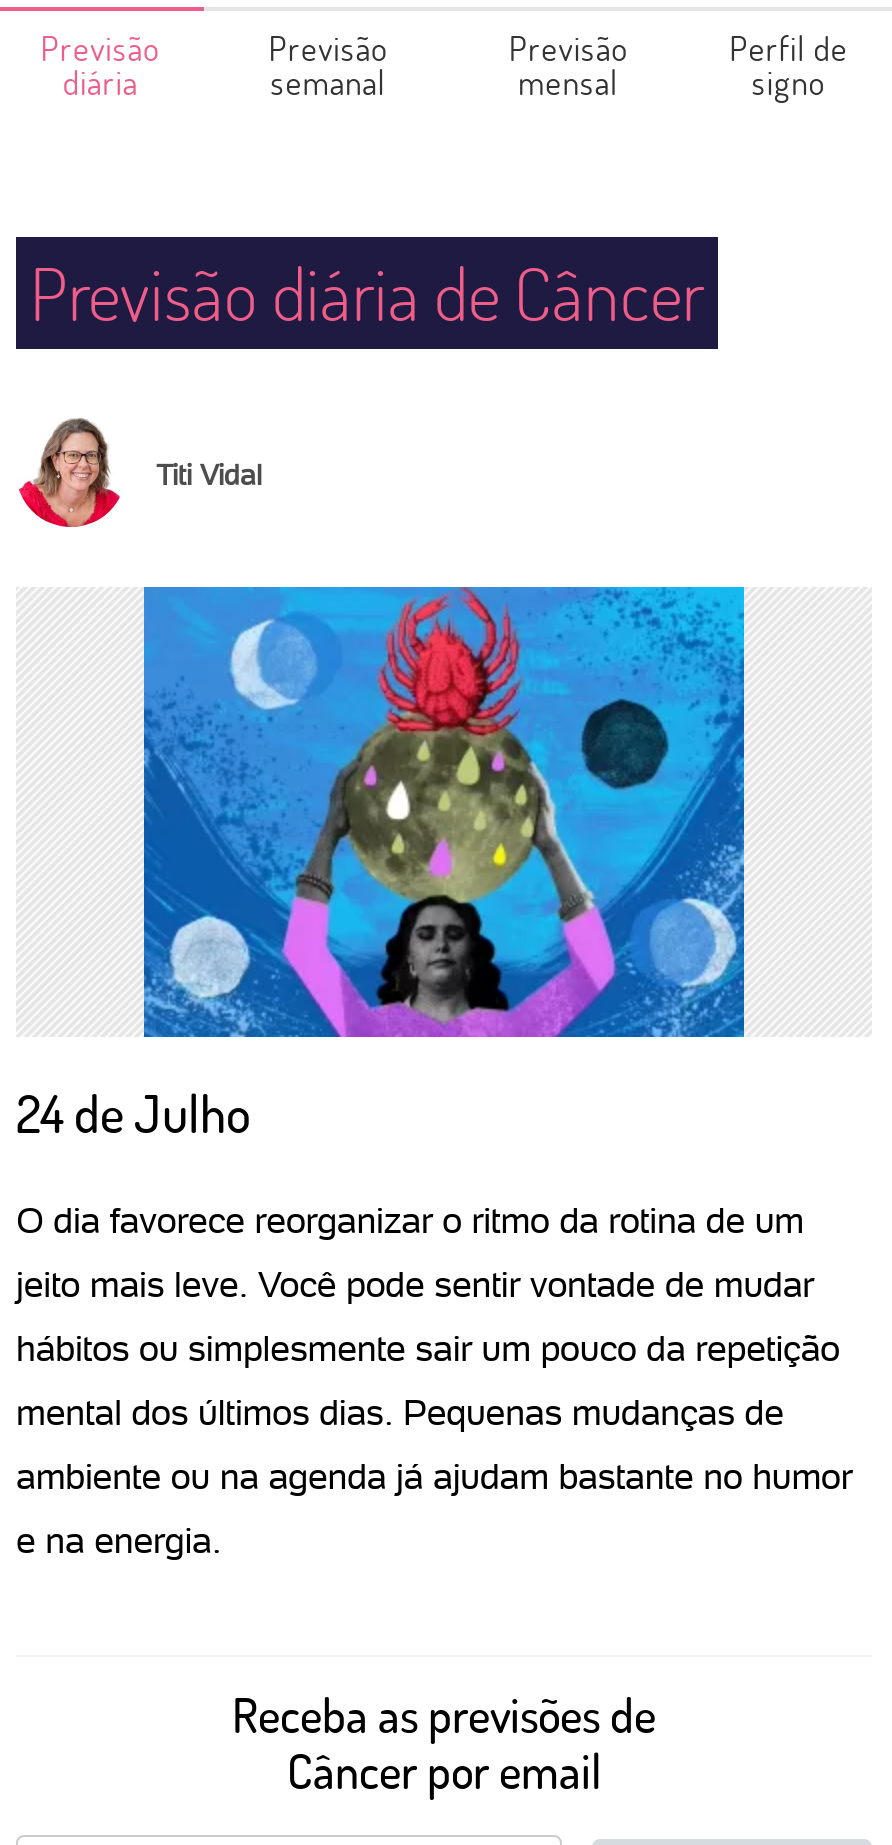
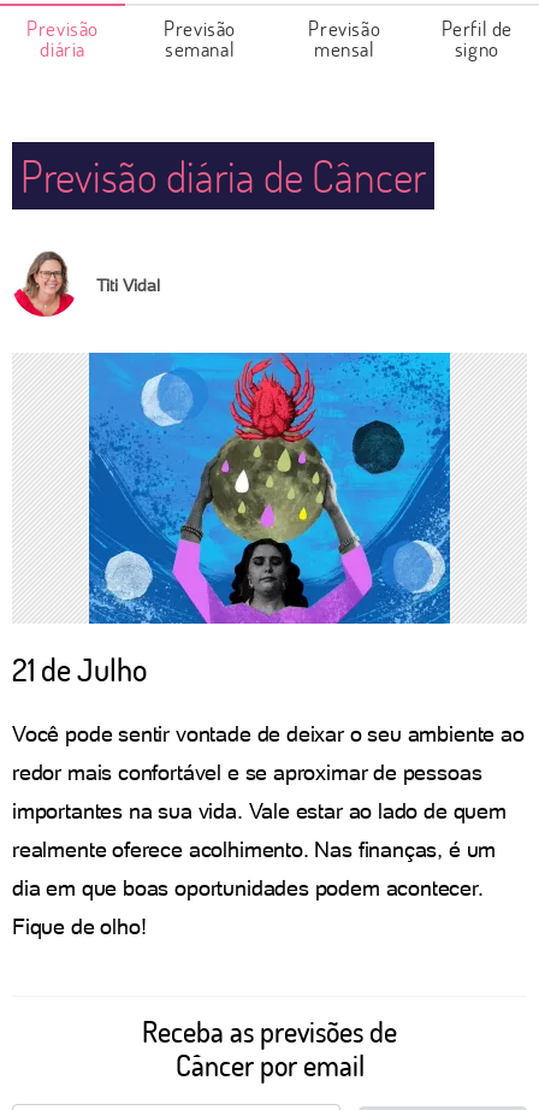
[16,1079,250,1147] 24 de Julho -> [12,649,147,690] 21 de Julho
[16,1199,804,1241] O dia favorece reorganizar o ritmo da rotina de um -> [12,721,524,746] Você pode sentir vontade de deixar o seu ambiente ao
[16,1263,814,1305] jeito mais leve. Você pode sentir vontade de mudar -> [12,760,482,785] redor mais confortável e se aproximar de pessoas
[16,1327,840,1369] hábitos ou simplesmente sair um pouco da repetição -> [12,798,506,823] importantes na sua vida. Vale estar ao lado de quem
[16,1391,784,1433] mental dos últimos dias. Pequenas mudanças de -> [12,837,496,862] realmente oferece acolhimento. Nas finanças, é um
[16,1455,852,1497] ambiente ou na agenda já ajudam bastante no humor -> [12,875,483,901] dia em que boas oportunidades podem acontecer.
[16,1519,221,1561] e na energia. -> [12,914,146,939] Fique de olho!

